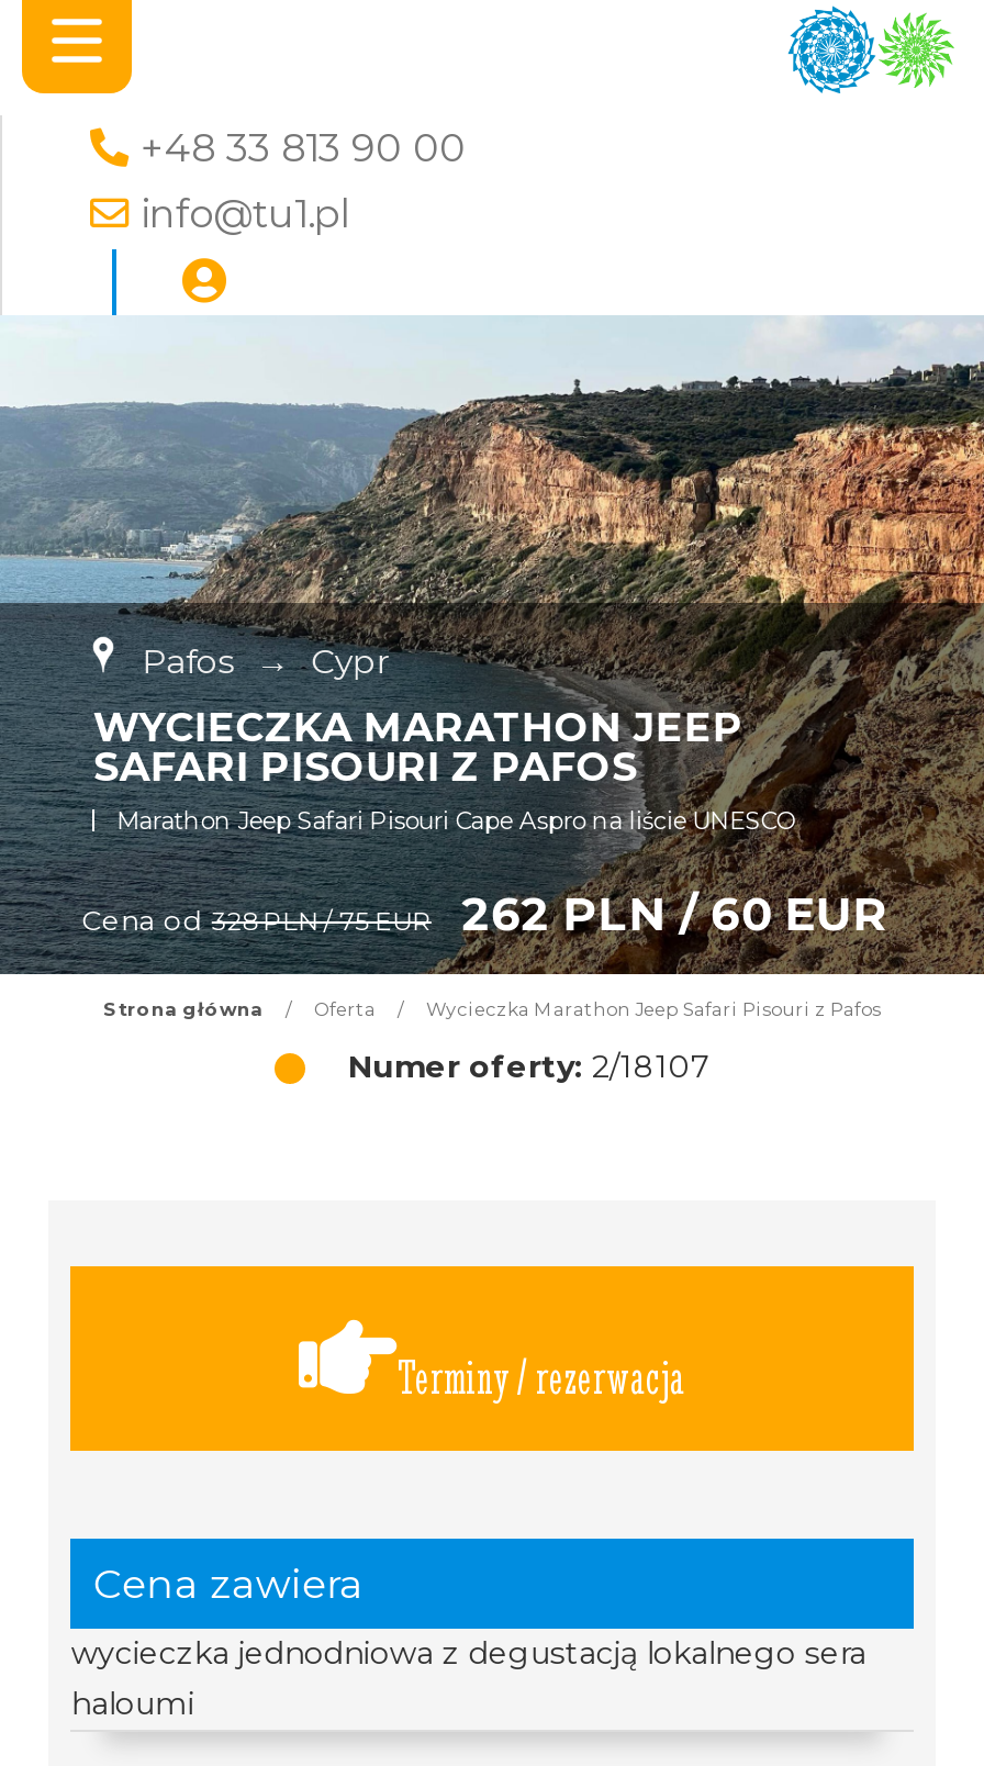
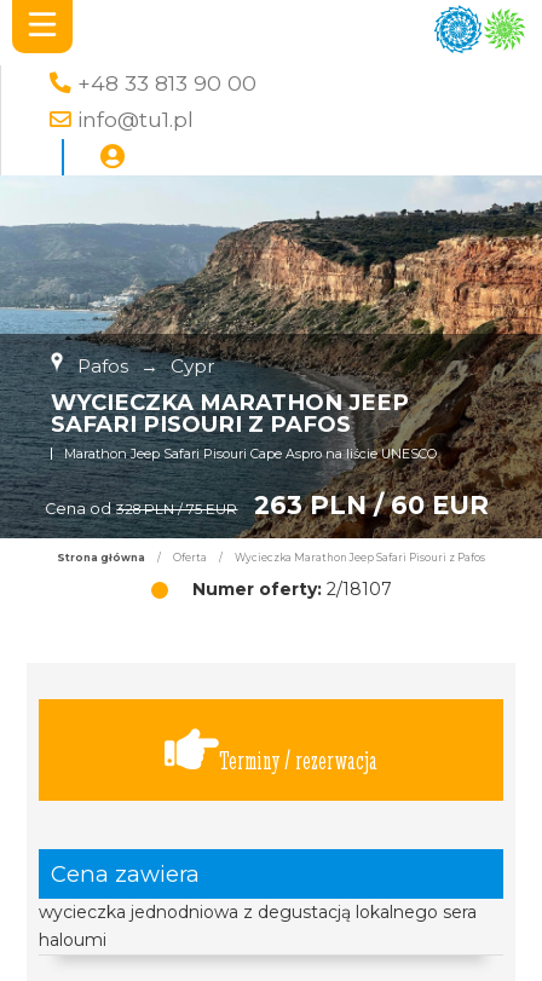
[82,886,888,941] Cena od 328 PLN / 75 EUR 262 PLN / 60 EUR -> [45,490,489,520] Cena od 328 PLN / 75 EUR 263 PLN / 60 EUR

